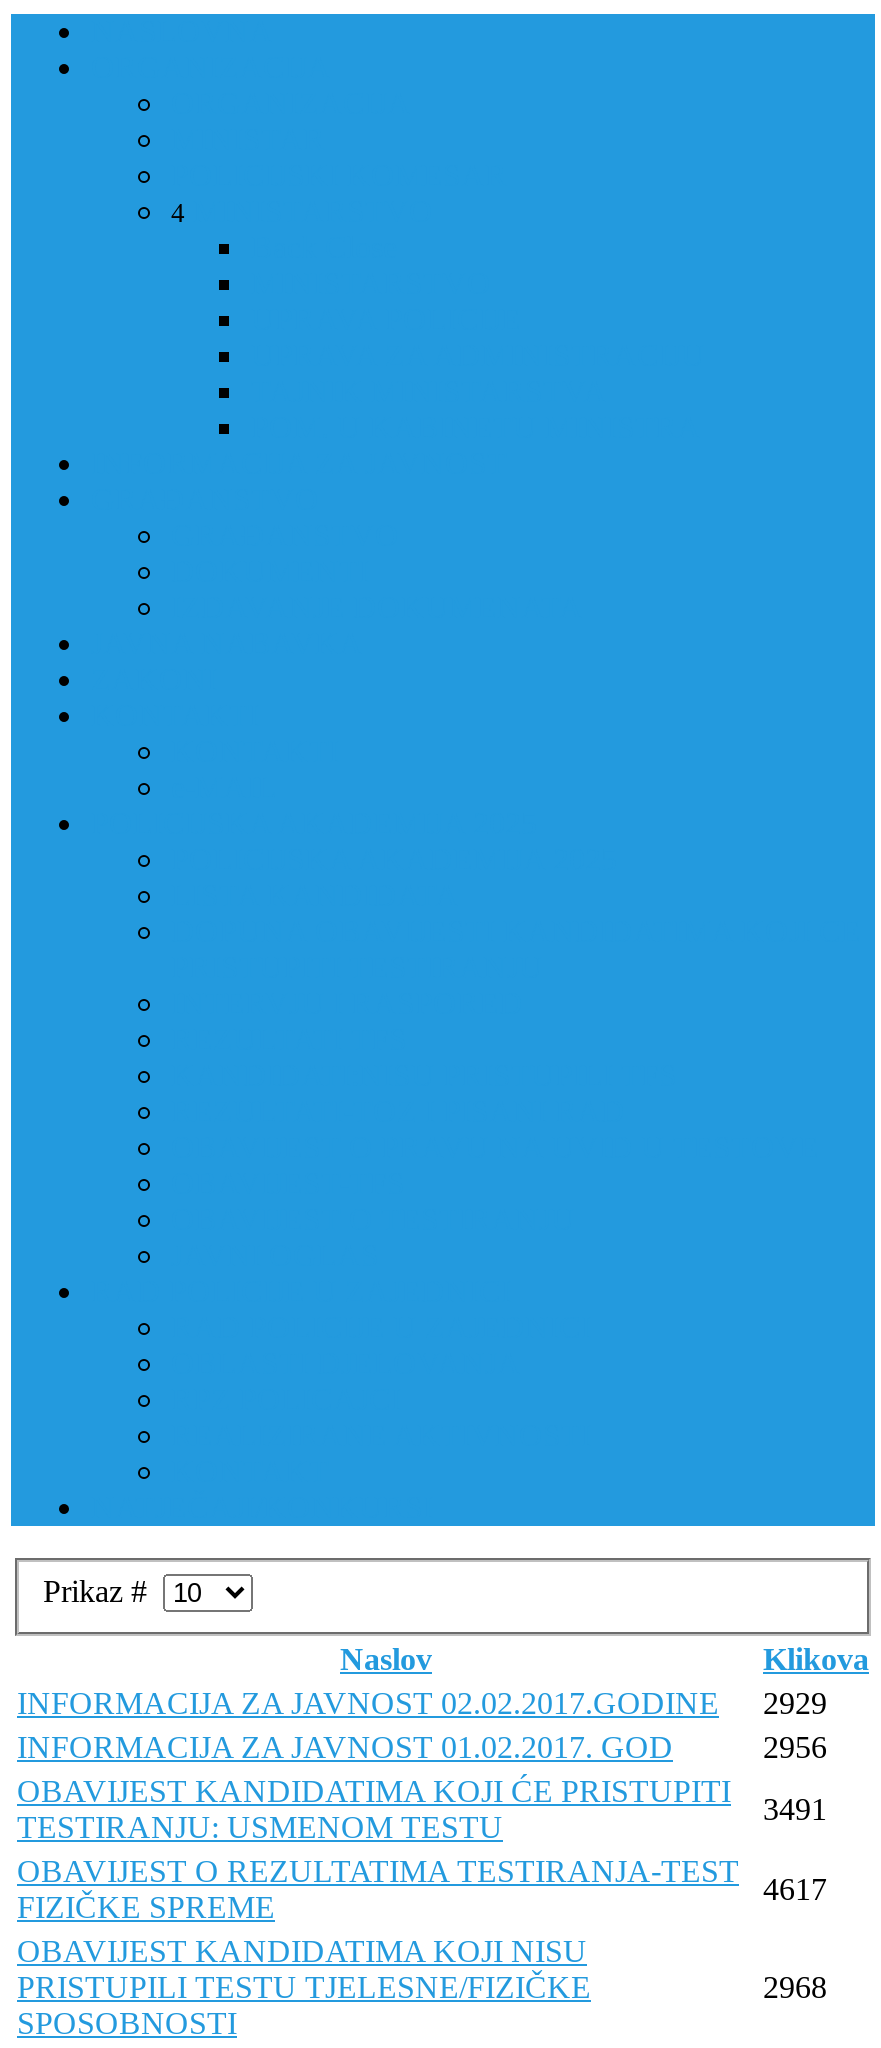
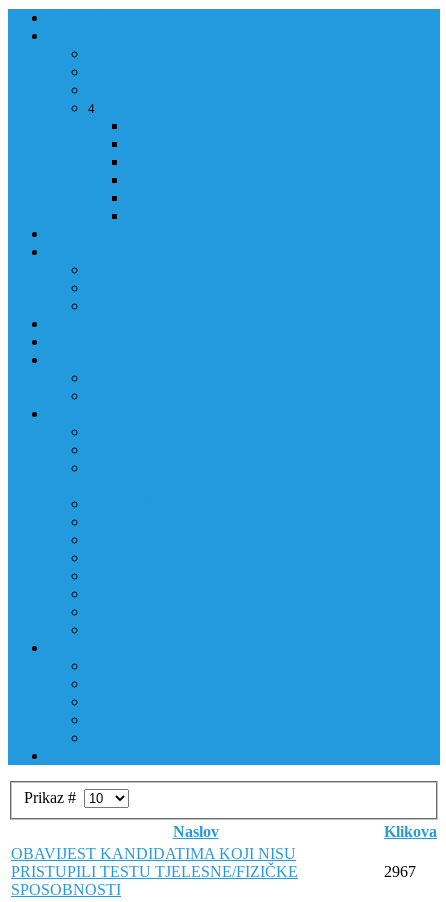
[17,1685,827,1843] INFORMACIJA ZA JAVNOST 02.02.2017.GODINE | 2929 | INFORMACIJA ZA JAVNOST 01.02.2017. GOD | 2956 | OBAVIJEST KANDIDATIMA KOJI ĆE PRISTUPITI | TESTIRANJU: USMENOM TESTU -> none
[17,1791,827,1923] 3491 | OBAVIJEST O REZULTATIMA TESTIRANJA-TEST | FIZIČKE SPREME -> none
[763,1871,827,1905] 4617 -> none
[763,1969,827,2003] 2968 -> [384,863,416,880] 2967

